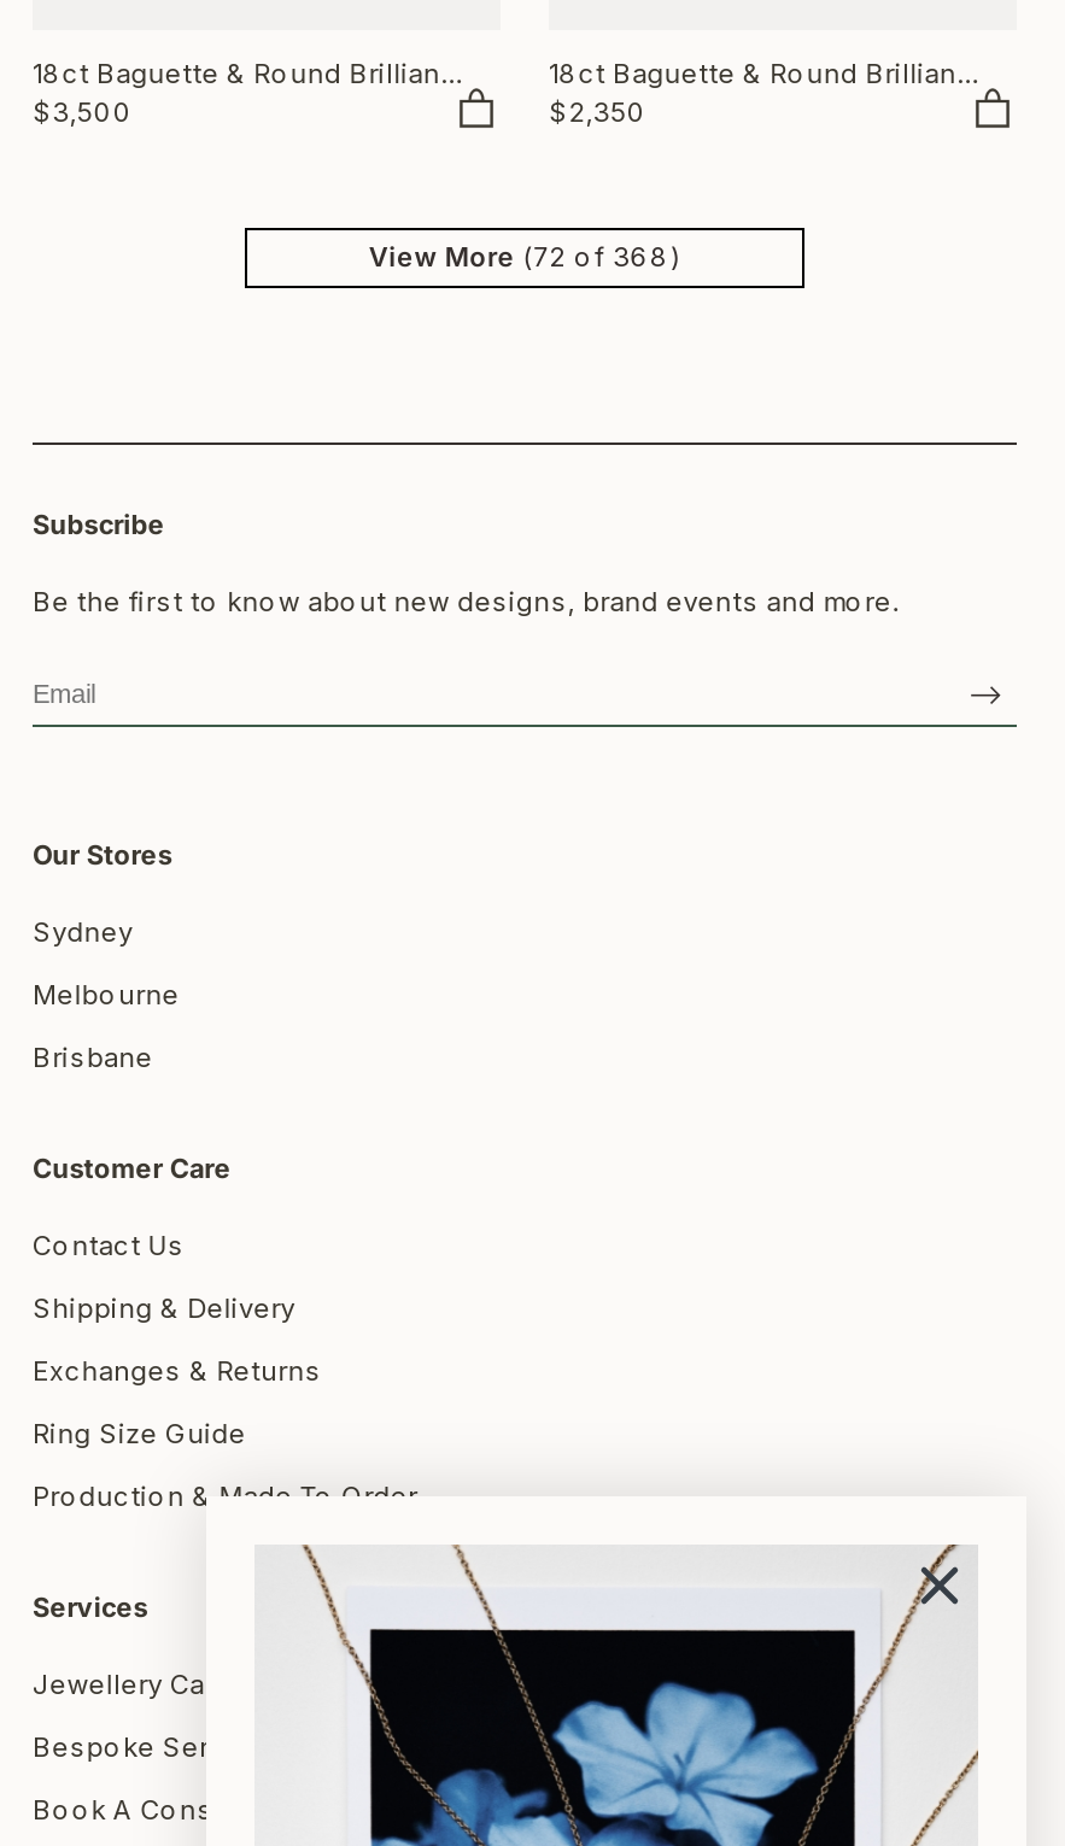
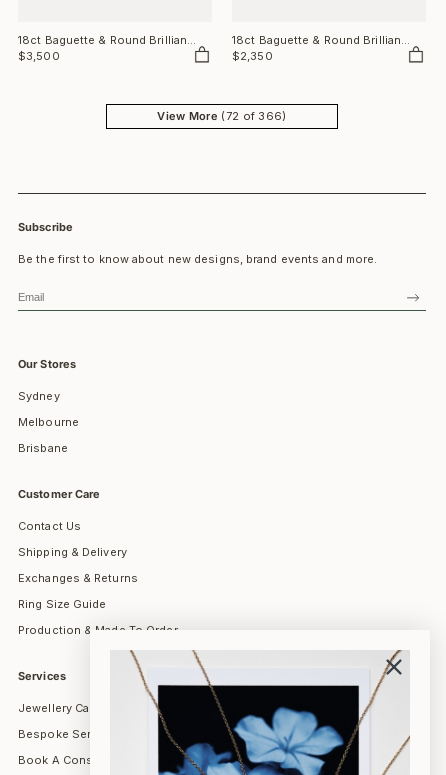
[369,240,681,274] View More (72 of 368) -> [157,109,287,123] View More (72 of 366)

